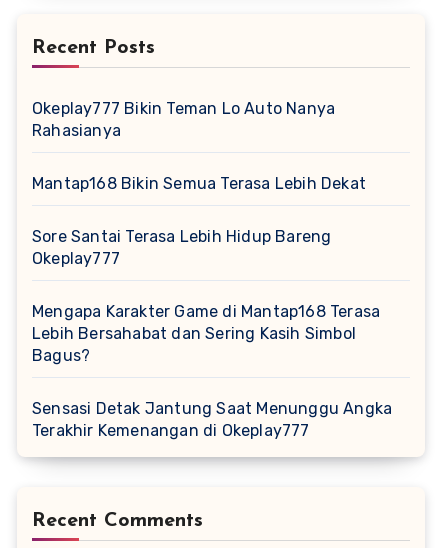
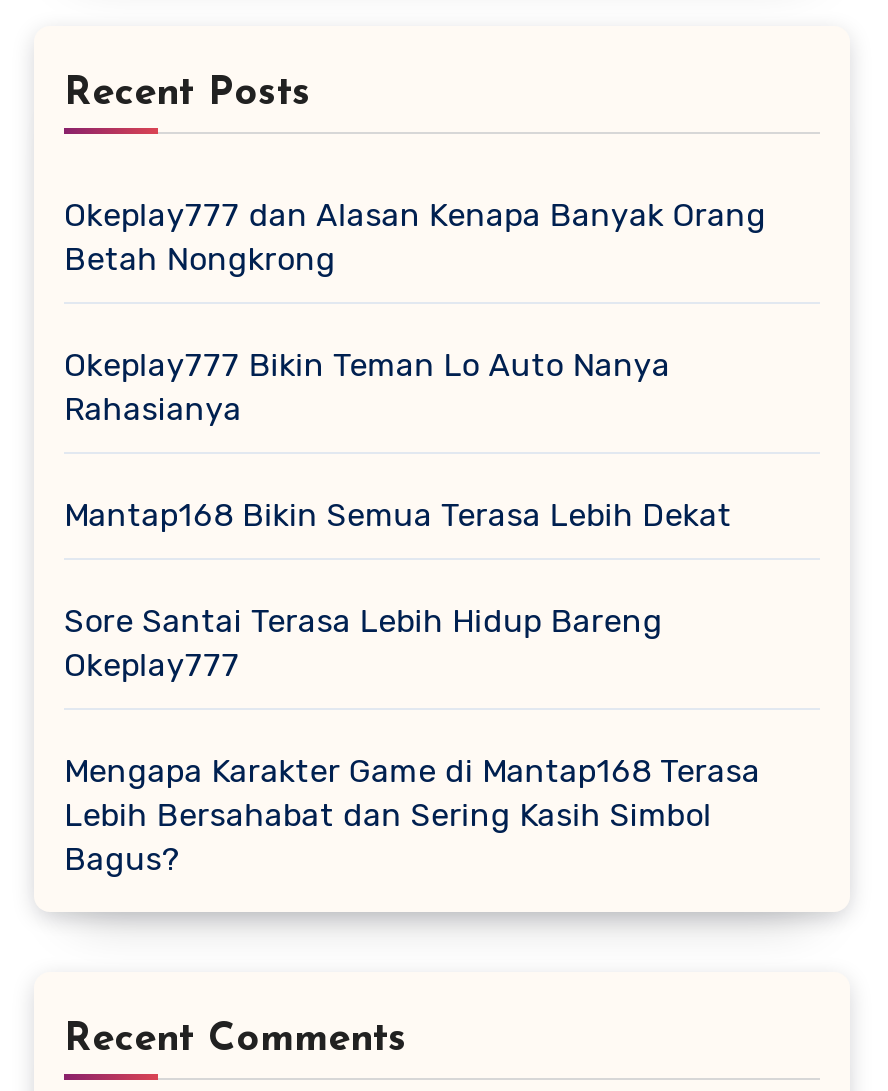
none -> [64,195,766,277] Okeplay777 dan Alasan Kenapa Banyak Orang | Betah Nongkrong
moved [32,99,380,365] -> [64,345,760,877]: Okeplay777 Bikin Teman Lo Auto Nanya | Rahasianya | Mantap168 Bikin Semua Terasa Lebih Dekat | Sore Santai Terasa Lebih Hidup Bareng | Okeplay777 | Mengapa Karakter Game di Mantap168 Terasa | Lebih Bersahabat dan Sering Kasih Simbol | Bagus?
[32,399,392,440] Sensasi Detak Jantung Saat Menunggu Angka | Terakhir Kemenangan di Okeplay777 -> none

